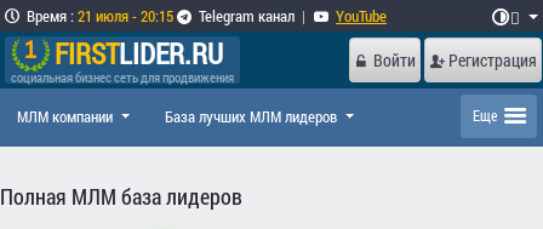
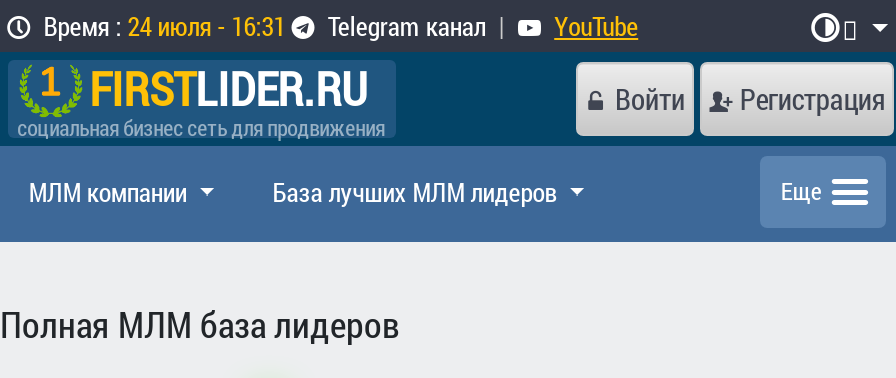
[23,4,173,26] Время: 21 июля - 20:15 -> [37,7,285,43] Время: 24 июля - 16:31

